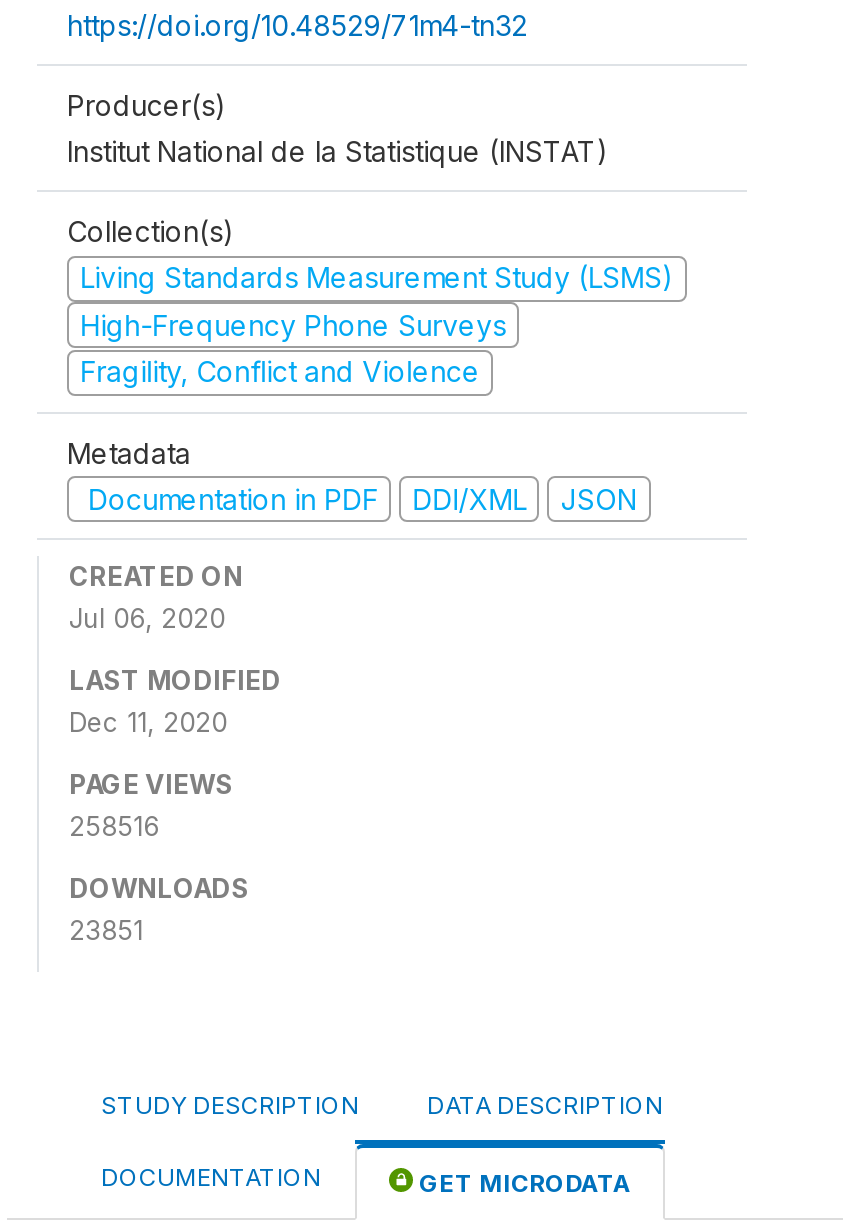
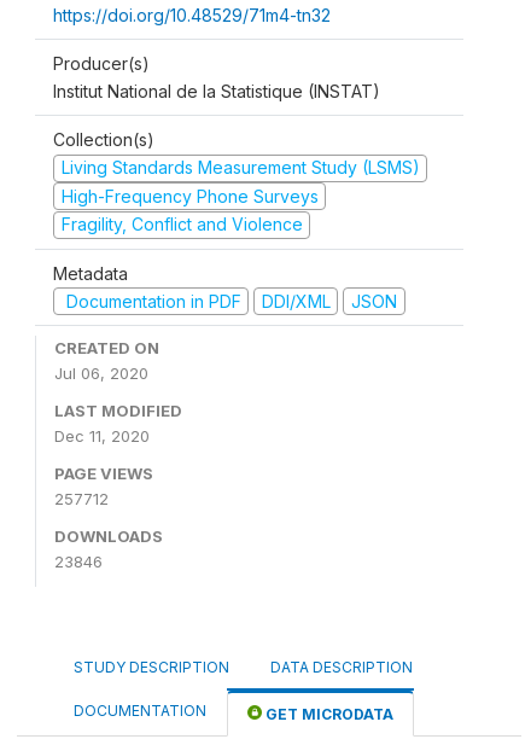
[69,810,159,842] 258516 -> [54,489,109,508] 257712
[69,914,143,946] 23851 -> [54,552,103,571] 23846

